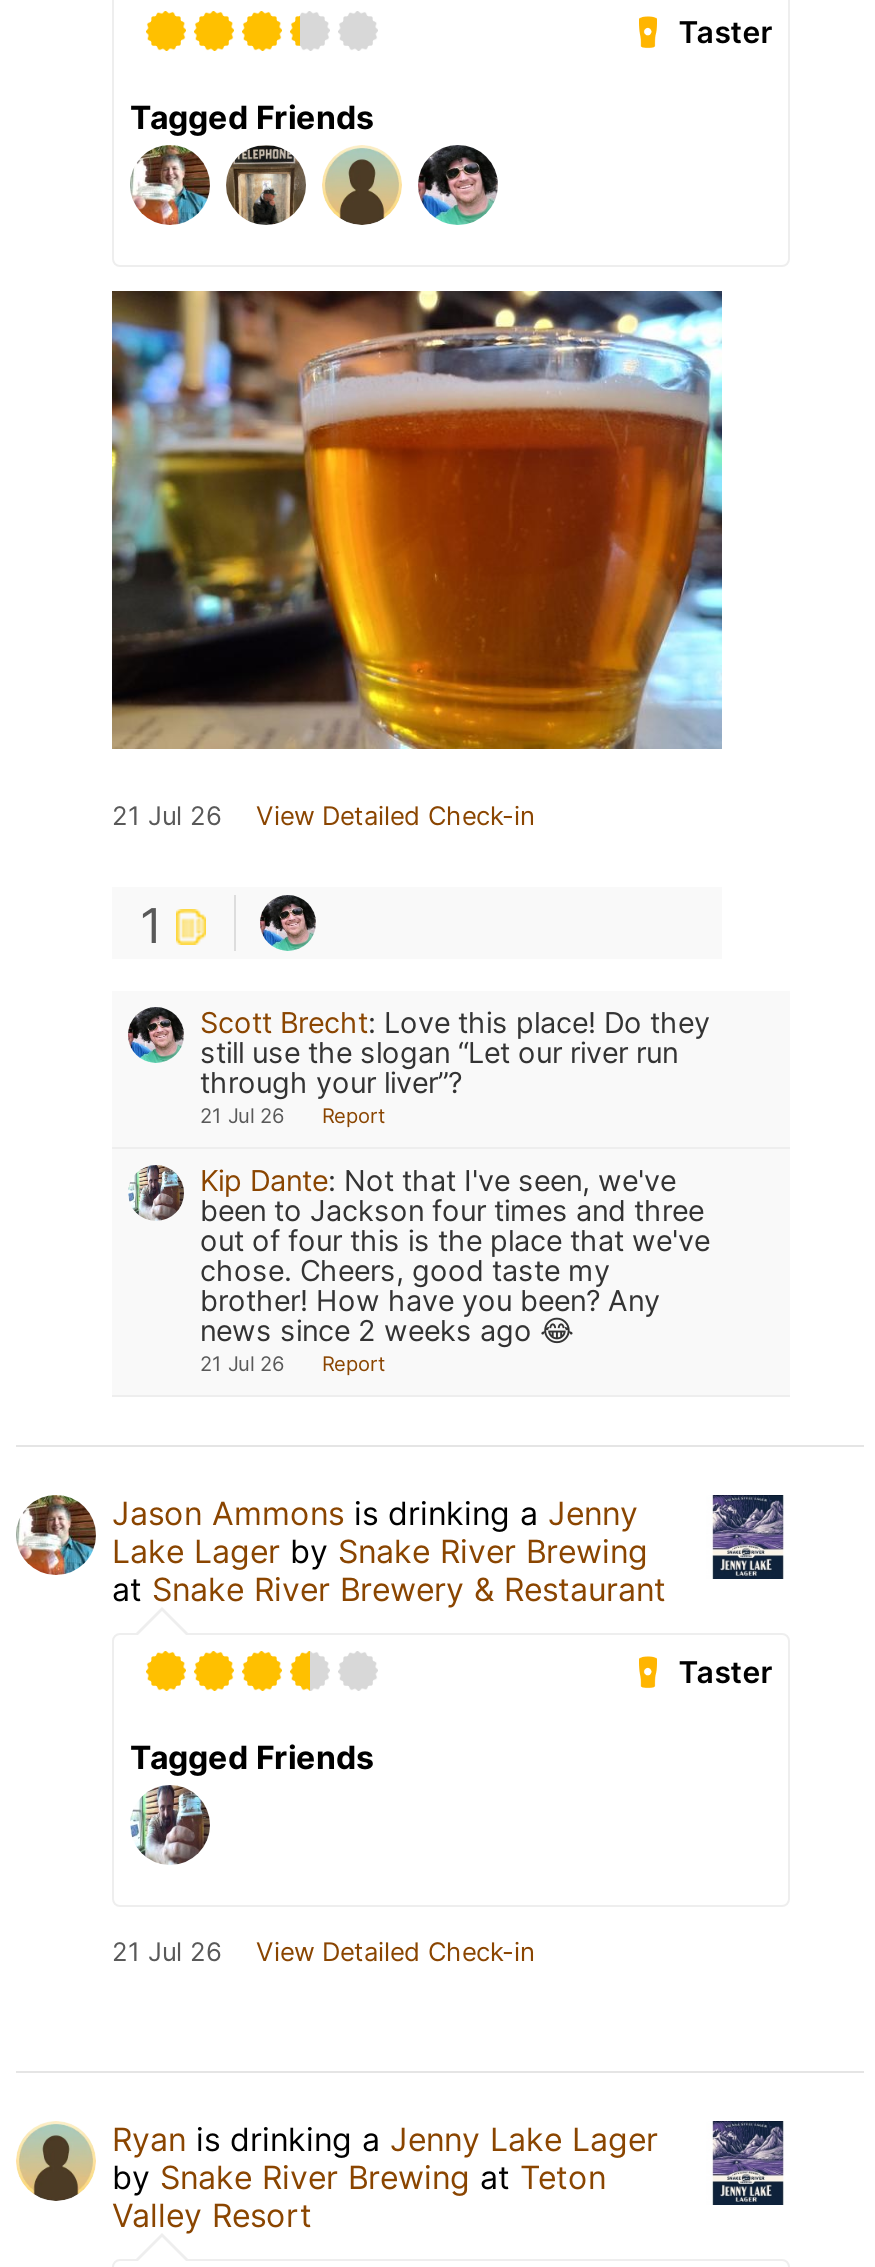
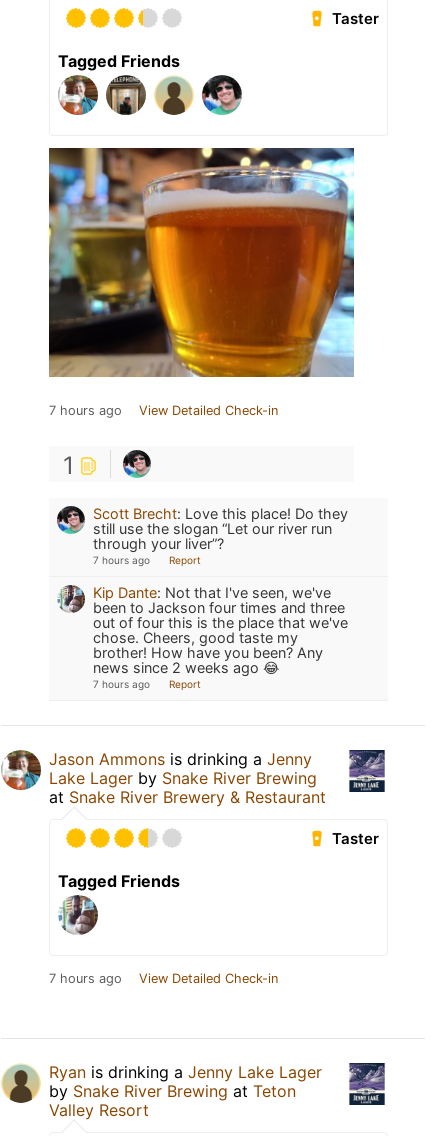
[112,802,534,832] 21 Jul 26 View Detailed Check-in -> [49,403,278,418] 7 hours ago View Detailed Check-in
[200,1104,386,1128] 21 Jul 26 Report -> [93,554,201,566] 7 hours ago Report
[200,1352,386,1376] 21 Jul 26 Report -> [93,678,201,690] 7 hours ago Report
[112,1938,534,1968] 21 Jul 26 View Detailed Check-in -> [49,971,278,986] 7 hours ago View Detailed Check-in

